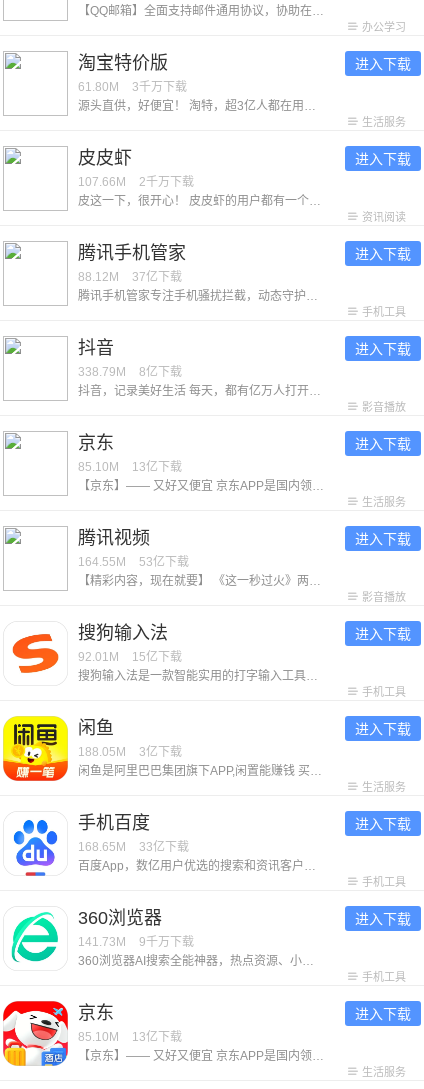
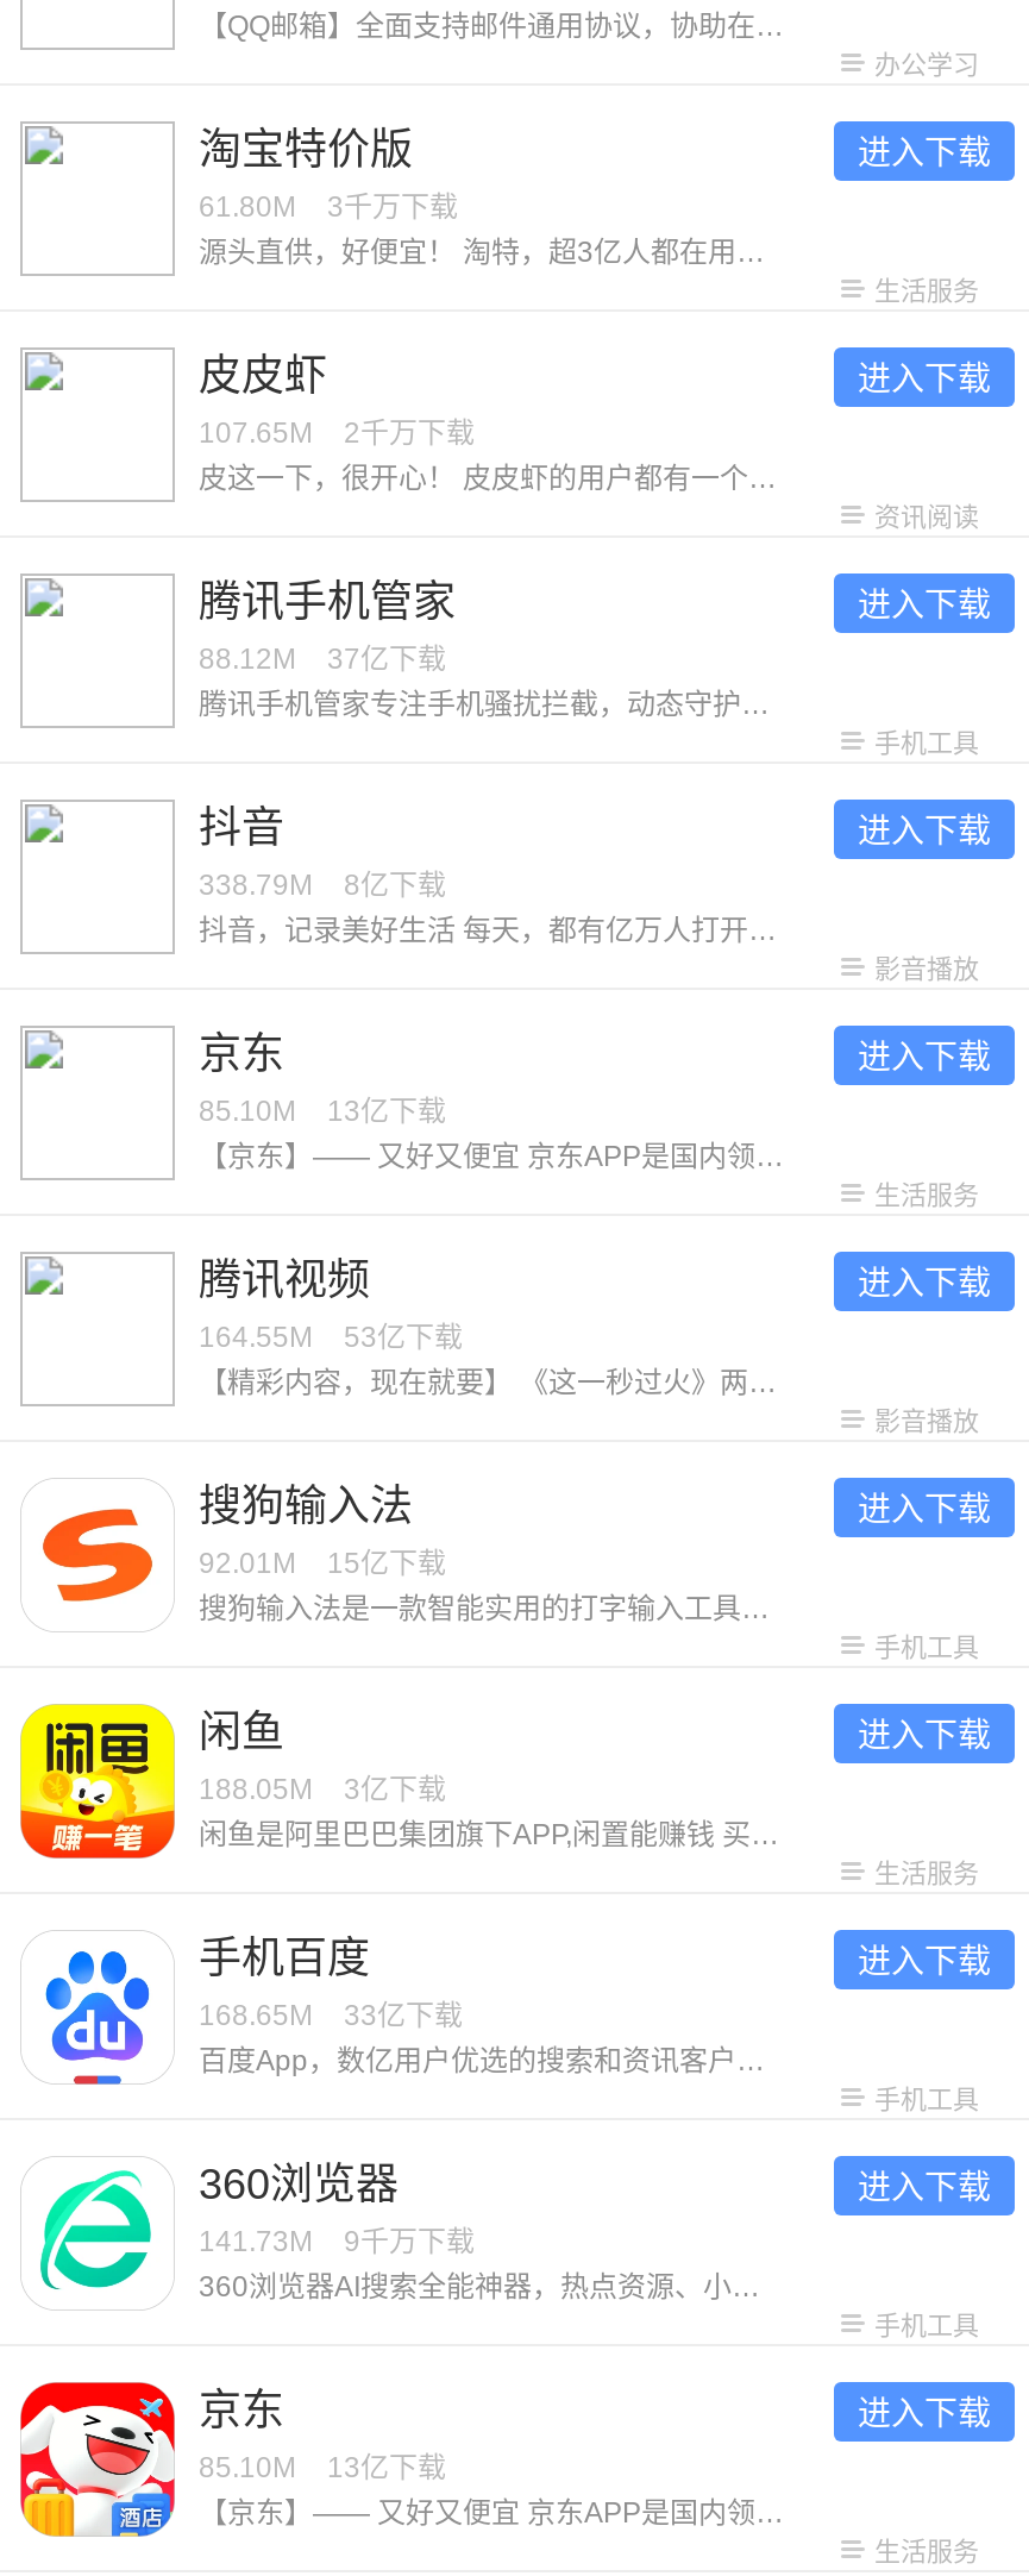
[78,175,194,189] 107.66M 2千万下载 -> [199,416,475,450] 107.65M 2千万下载

